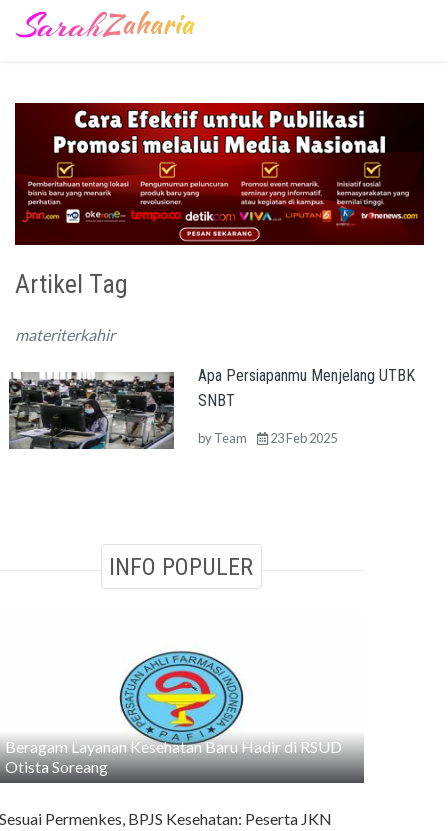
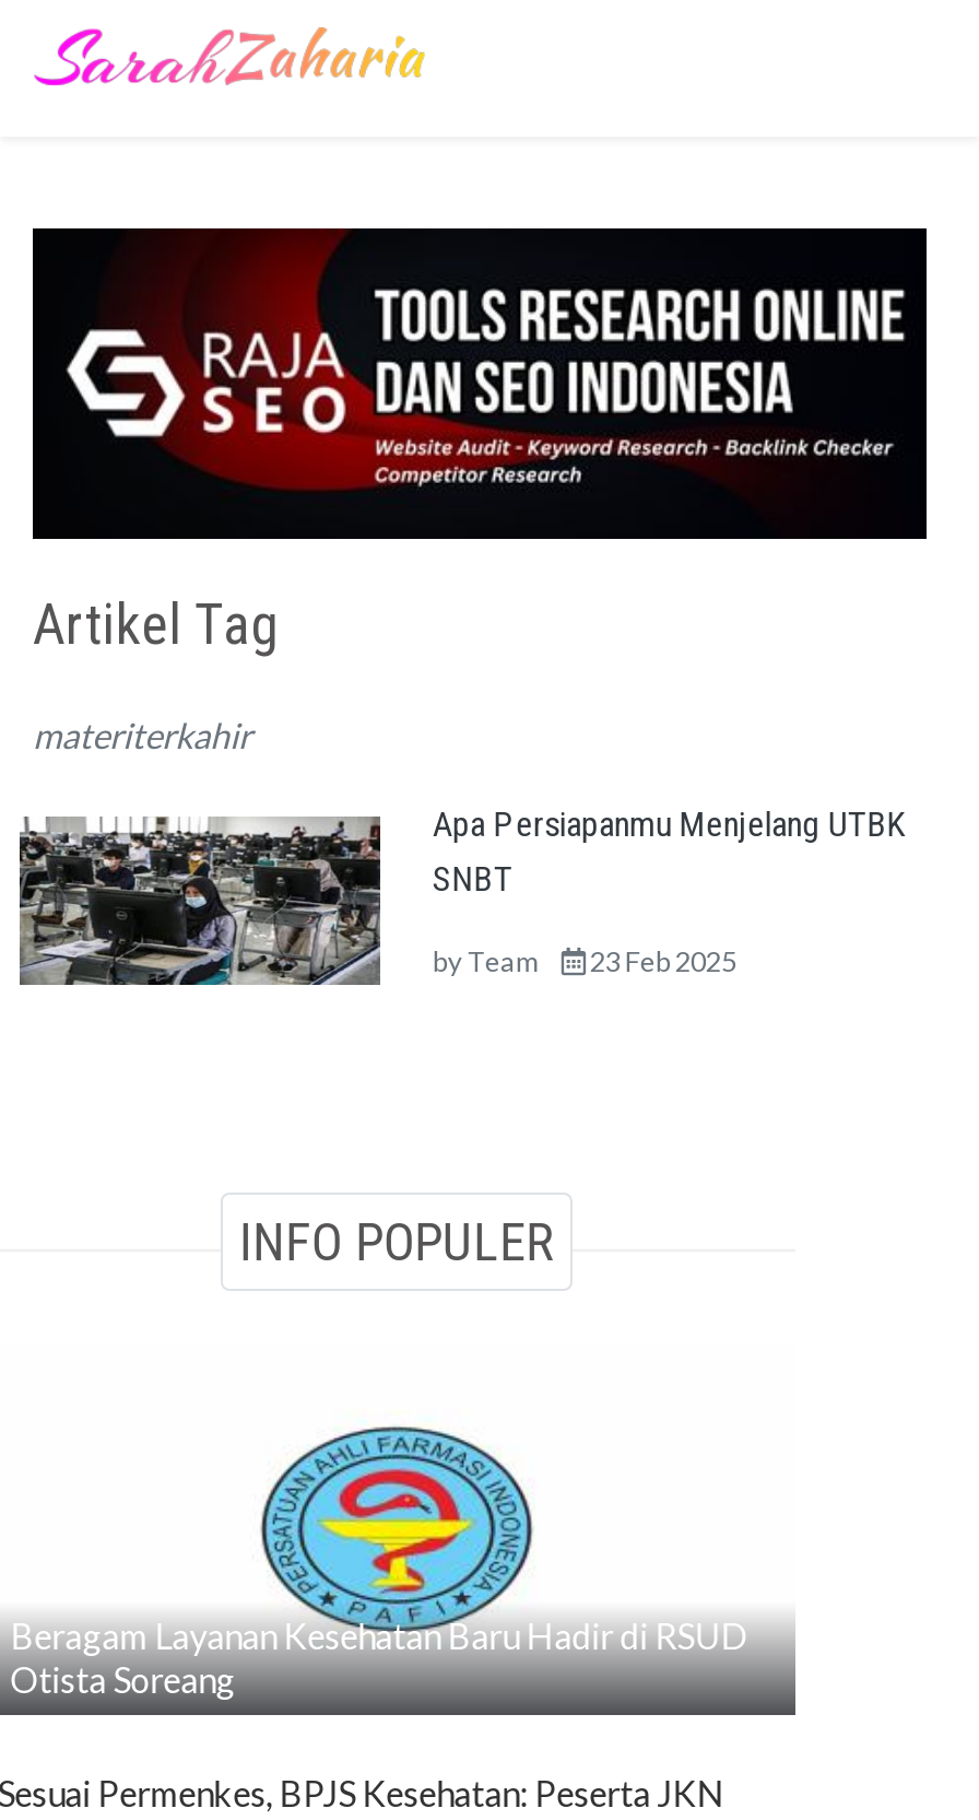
[15,102,424,245] [image] -> [33,226,927,539] [image]

